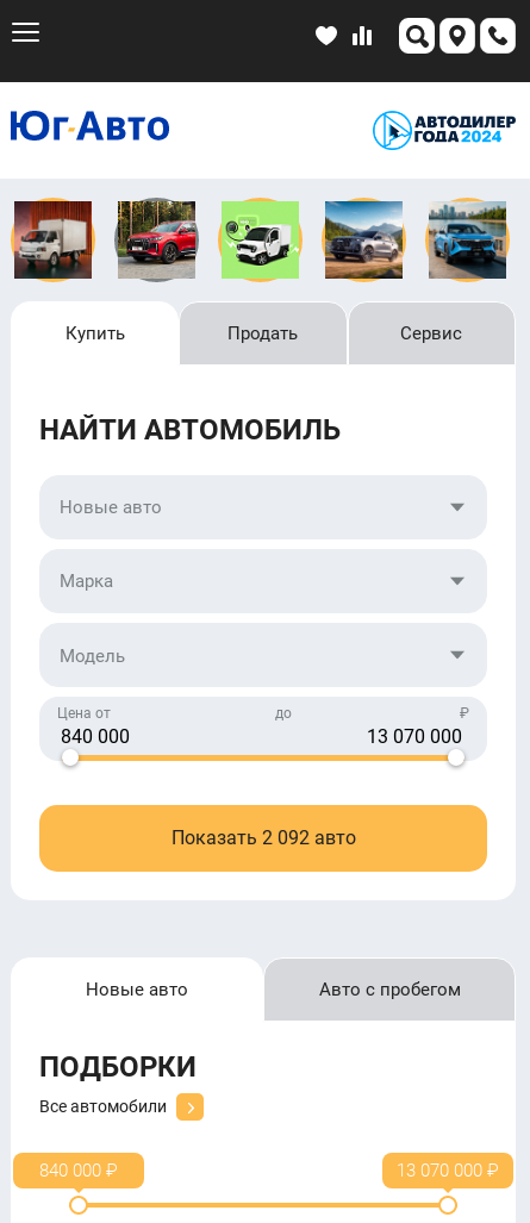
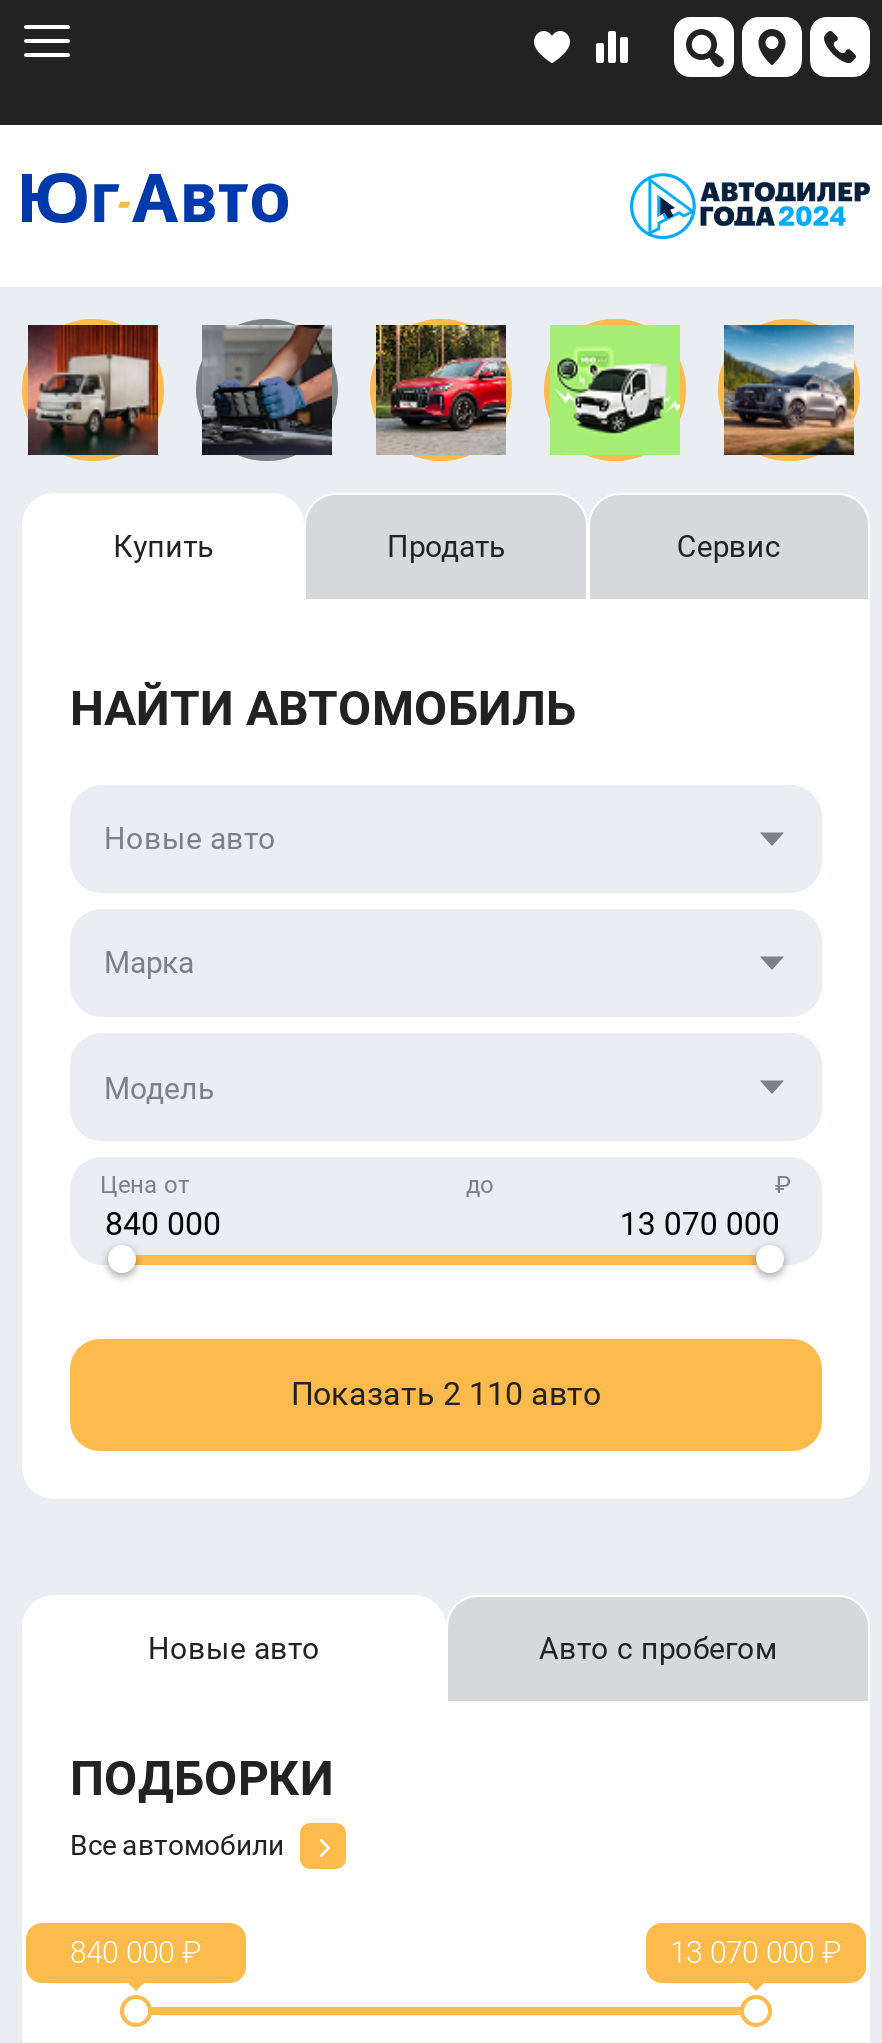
[117,200,197,279] [image] -> [200,323,334,457] [image]
[220,200,300,279] [image] -> [374,323,508,455] [image]
[324,200,404,280] [image] -> [548,323,682,457] [image]
[429,200,507,279] [image] -> [722,323,856,457] [image]
[171,826,356,849] Показать 2 092 авто -> [291,1375,601,1413] Показать 2 110 авто

